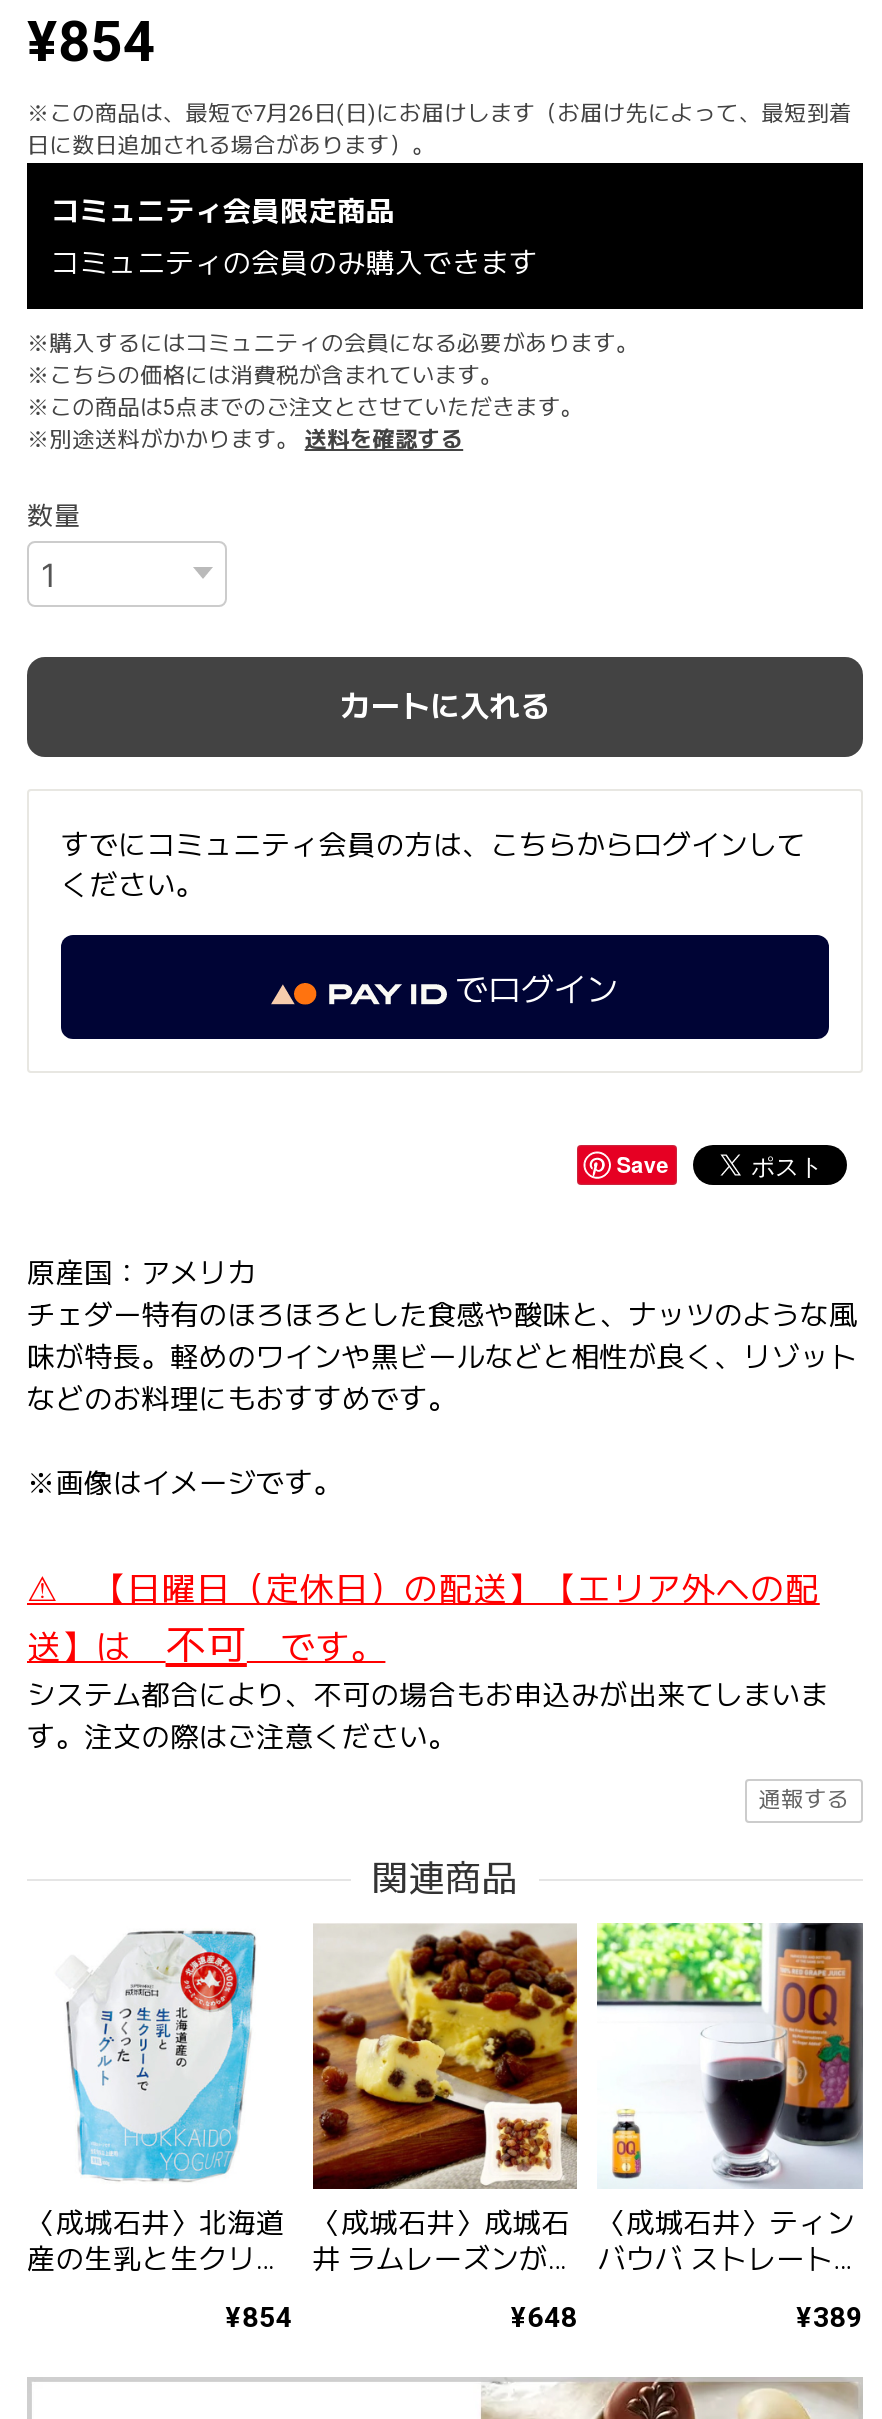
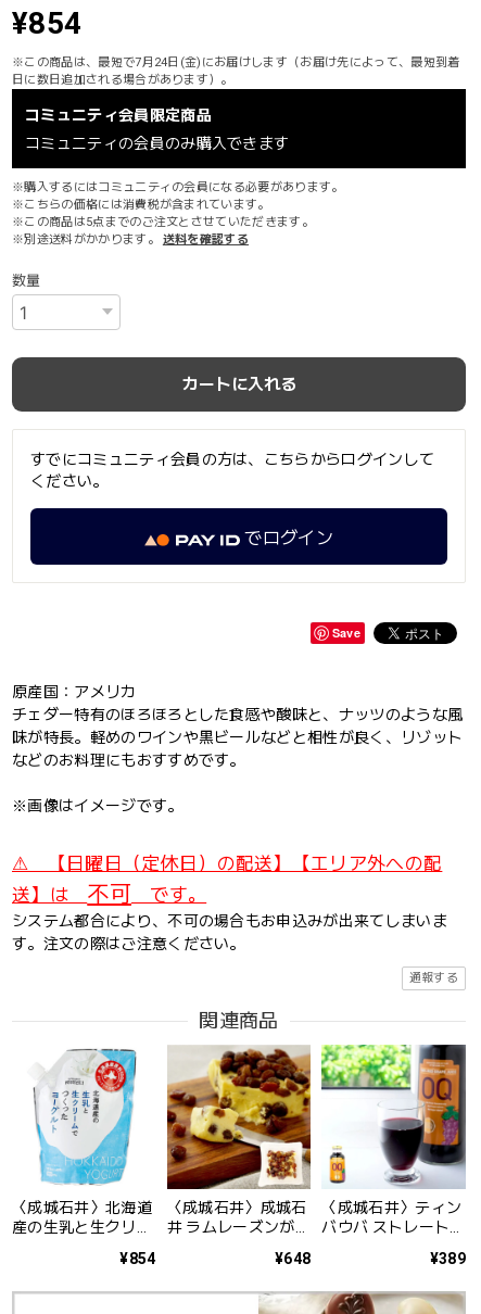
[27,101,852,127] ※この商品は、最短で7月26日(日)にお届けします（お届け先によって、最短到着 -> [12,55,460,69] ※この商品は、最短で7月24日(金)にお届けします（お届け先によって、最短到着

